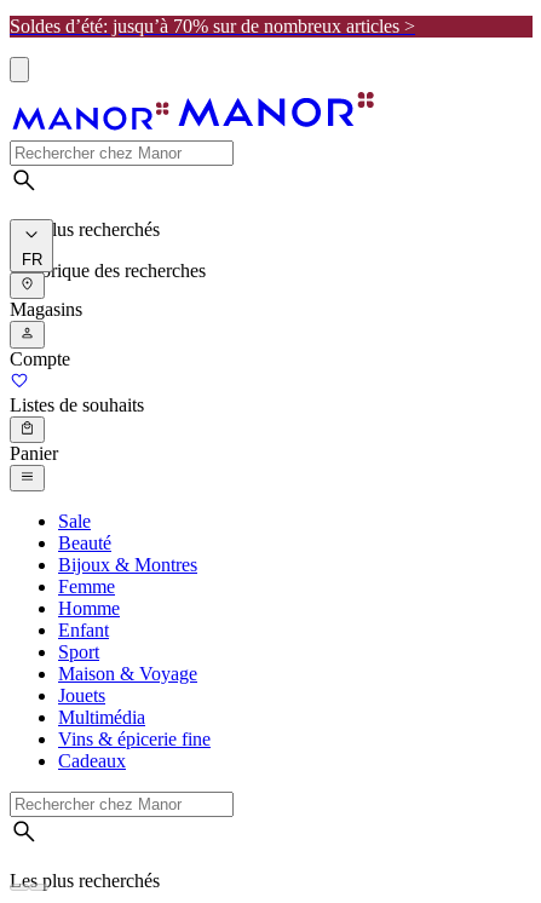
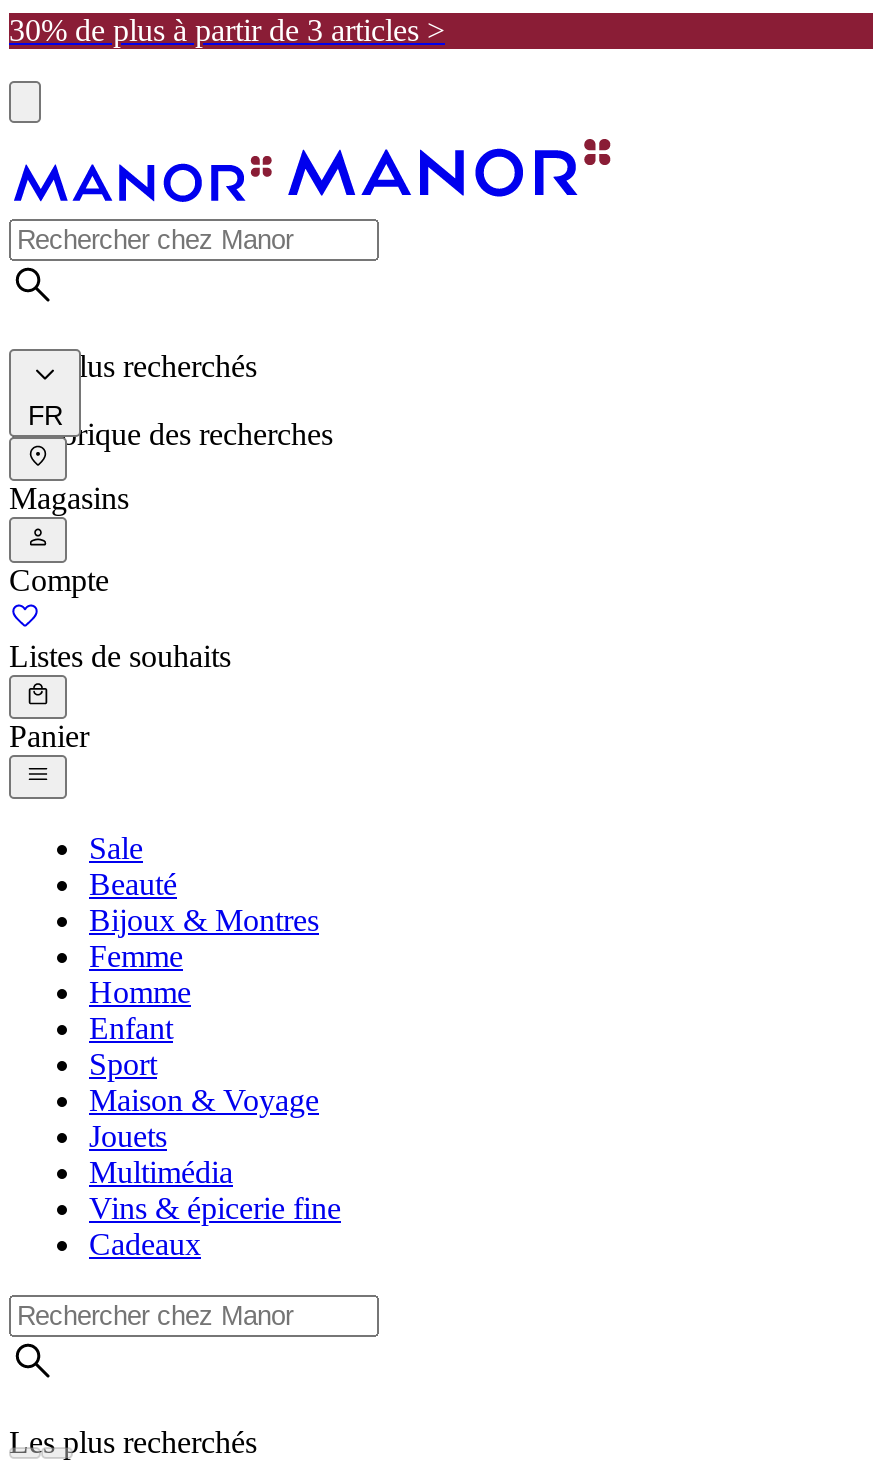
[10,16,415,36] Soldes d’été: jusqu’à 70% sur de nombreux articles > -> [9,13,445,47] 30% de plus à partir de 3 articles >

